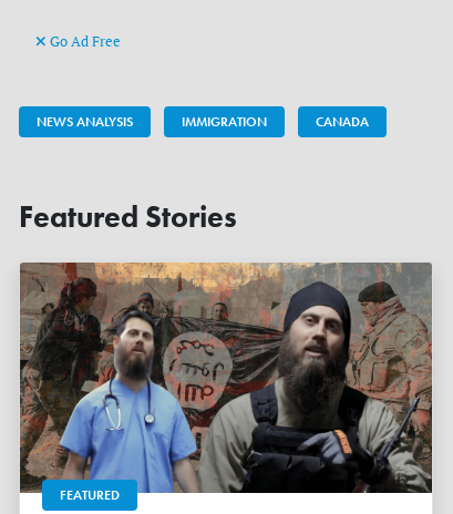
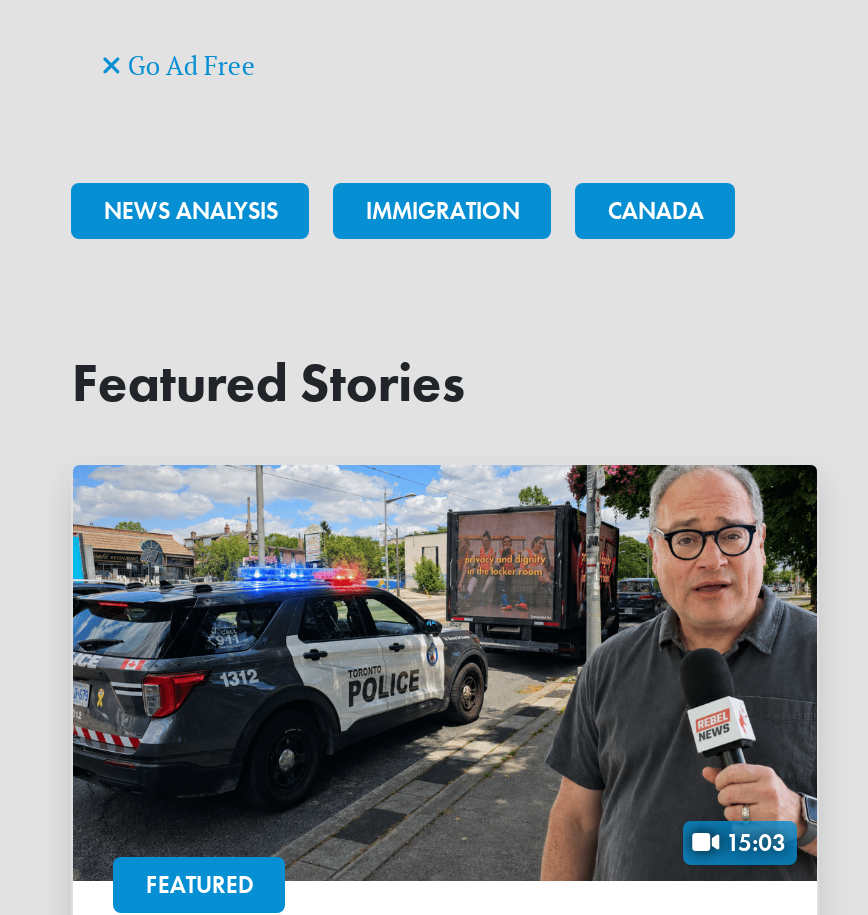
none -> [720,827,786,859] 15:03
[19,261,432,494] [image] -> [71,464,817,882] [image]

